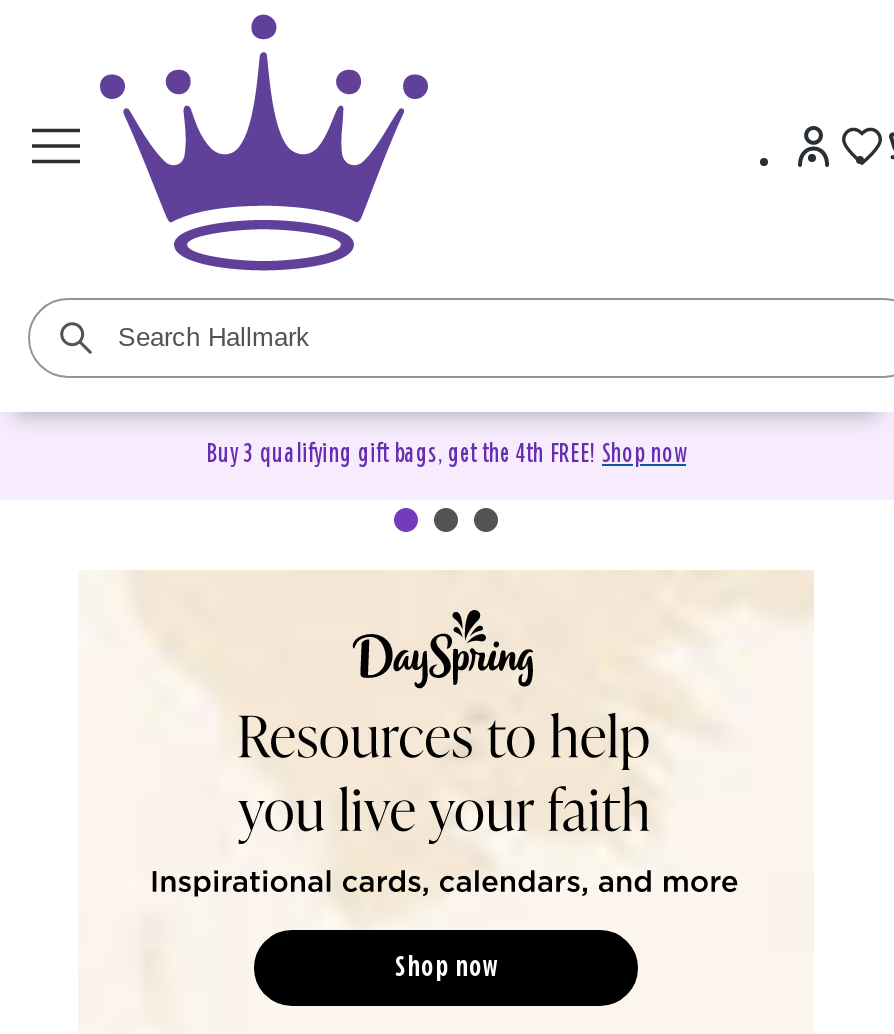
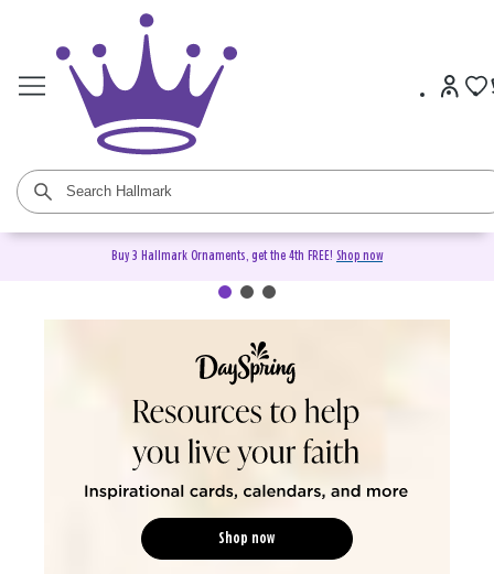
[206,442,686,468] Buy 3 qualifying gift bags, get the 4th FREE! Shop now -> [111,249,383,263] Buy 3 Hallmark Ornaments, get the 4th FREE! Shop now

